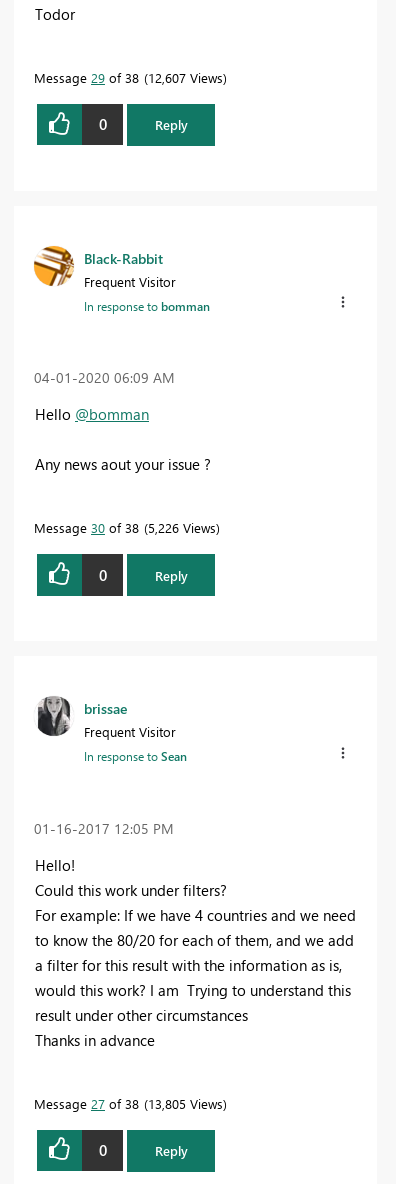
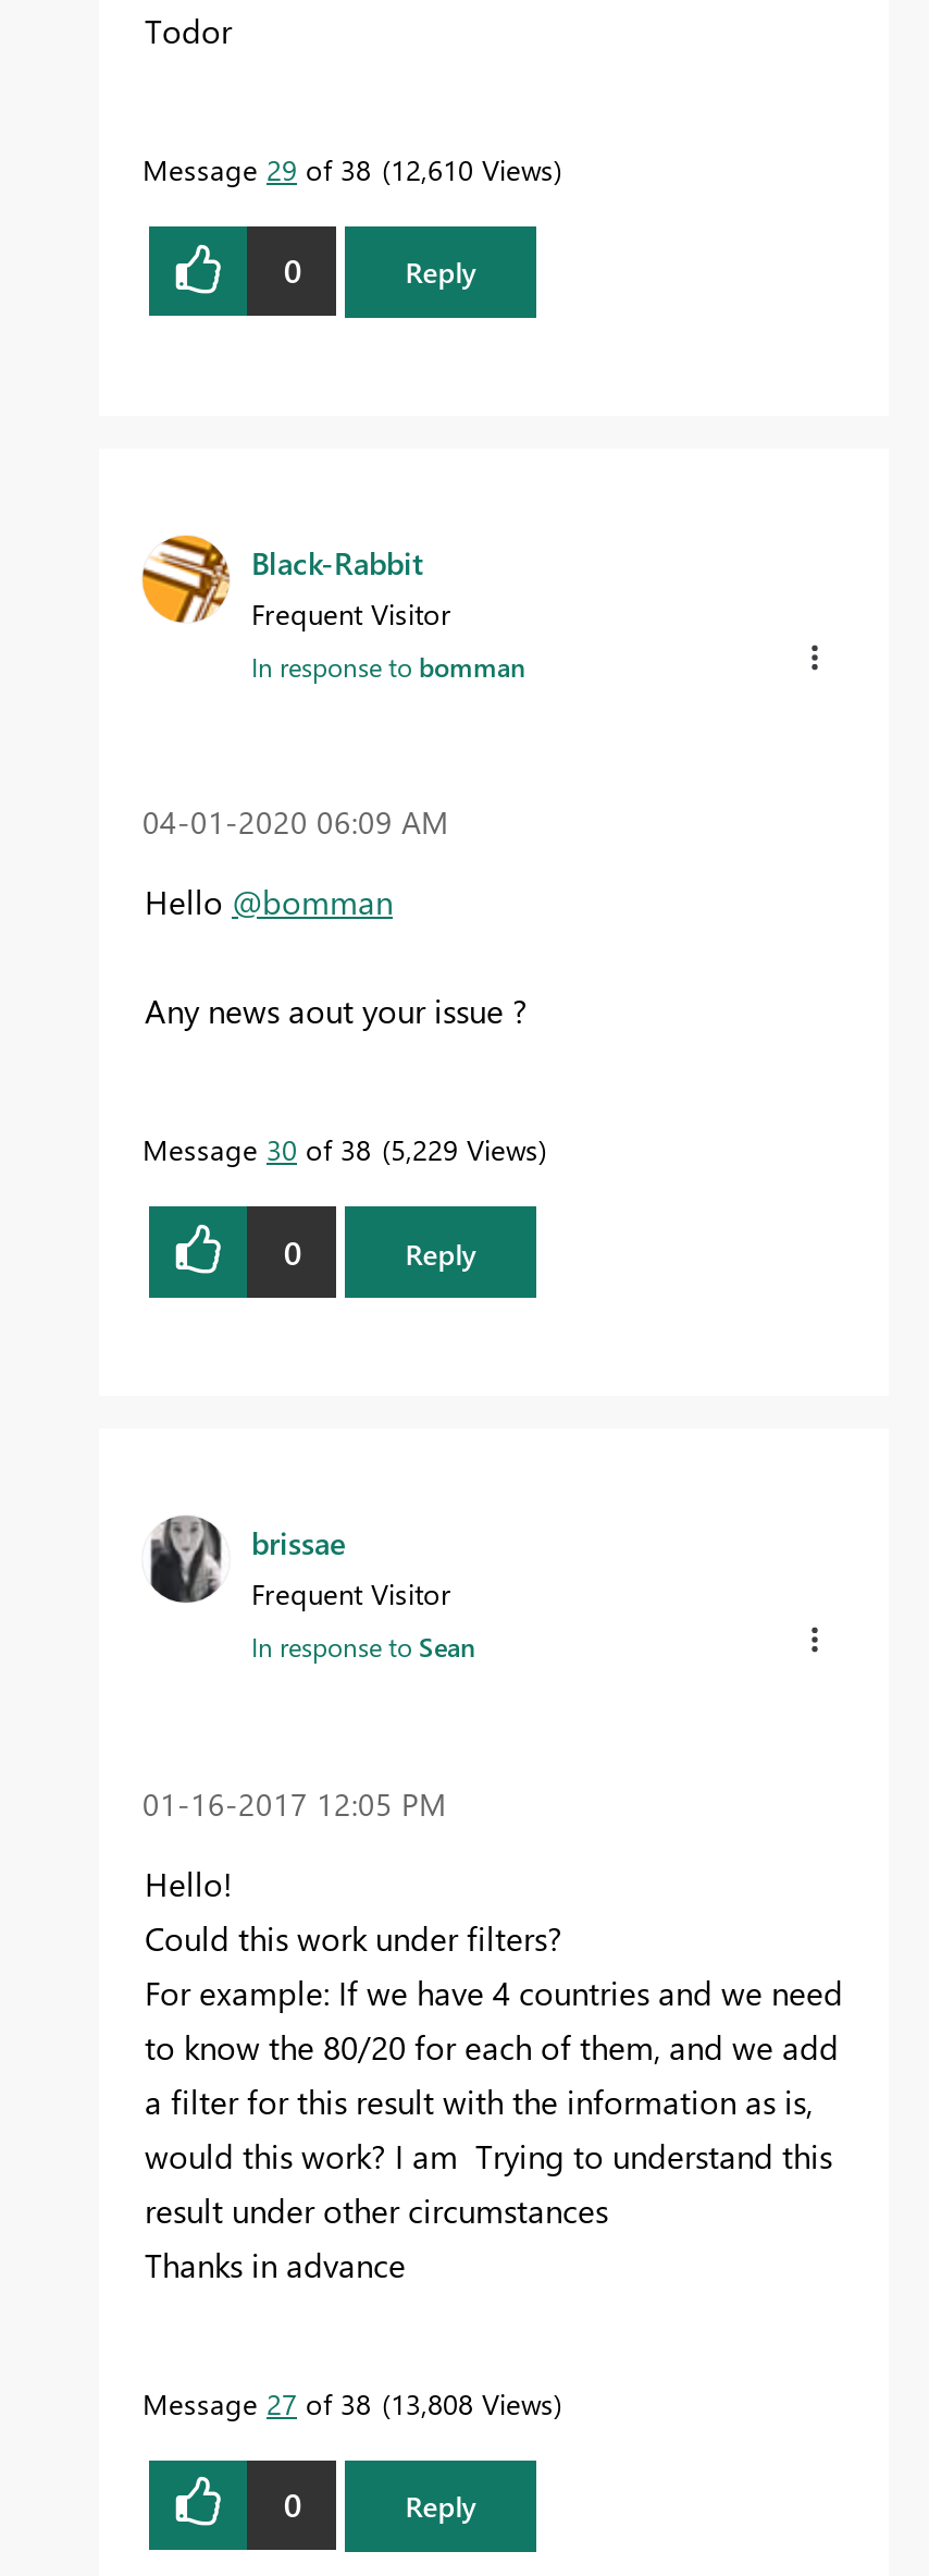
[34,69,223,86] Message 29 of 38 12,607 Views -> [143,150,554,187] Message 29 of 38 12,610 Views
[34,519,216,536] Message 30 of 38 5,226 Views -> [143,1131,538,1168] Message 30 of 38 5,229 Views
[34,1095,223,1112] Message 27 of 38 13,805 Views -> [143,2384,554,2421] Message 27 of 38 13,808 Views

